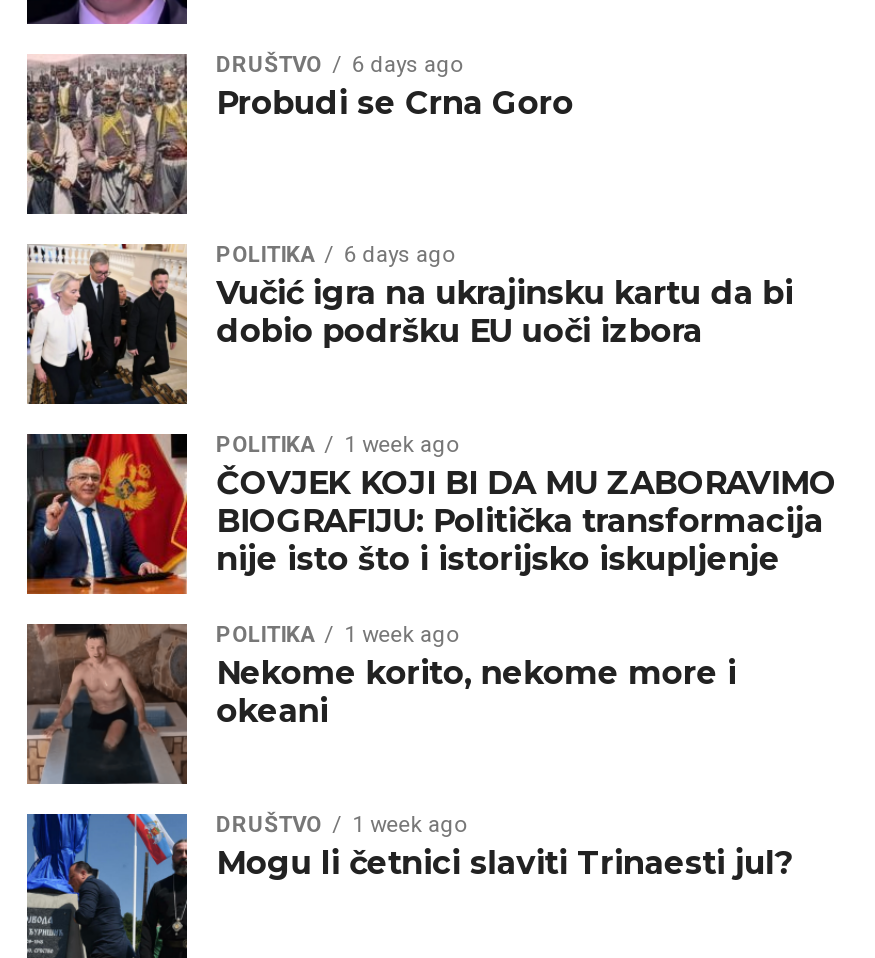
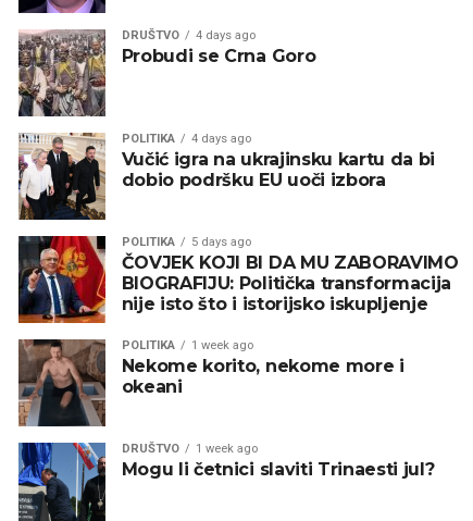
[216,52,462,78] DRUŠTVO 6 days ago -> [121,28,255,42] DRUŠTVO 4 days ago
[216,242,454,268] POLITIKA 6 days ago -> [121,132,251,146] POLITIKA 4 days ago
[216,432,458,458] POLITIKA 1 week ago -> [121,235,251,249] POLITIKA 5 days ago

